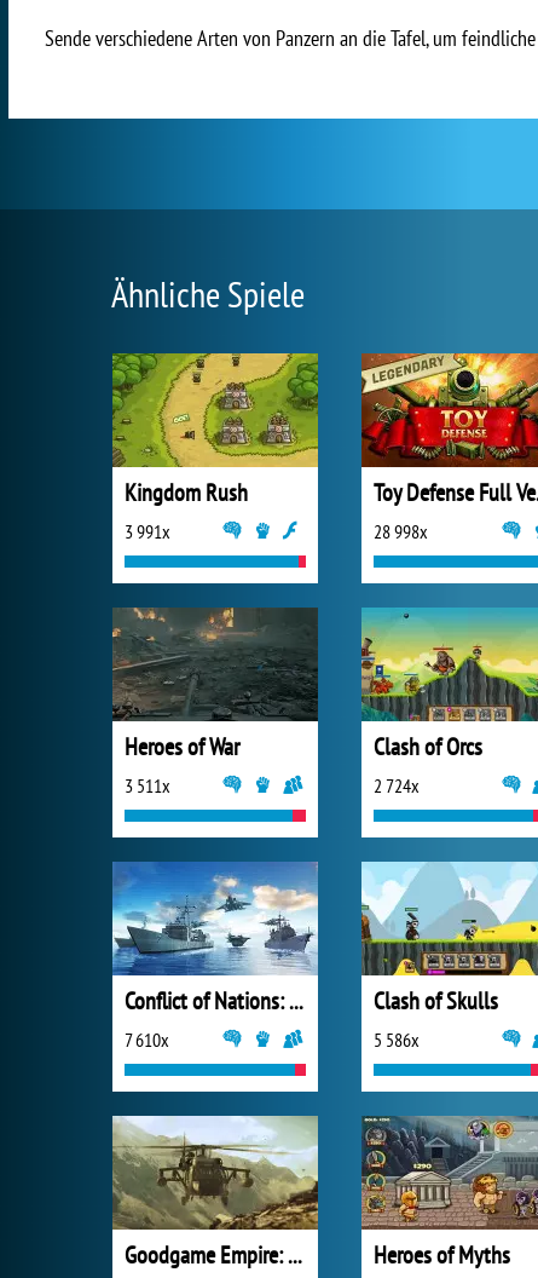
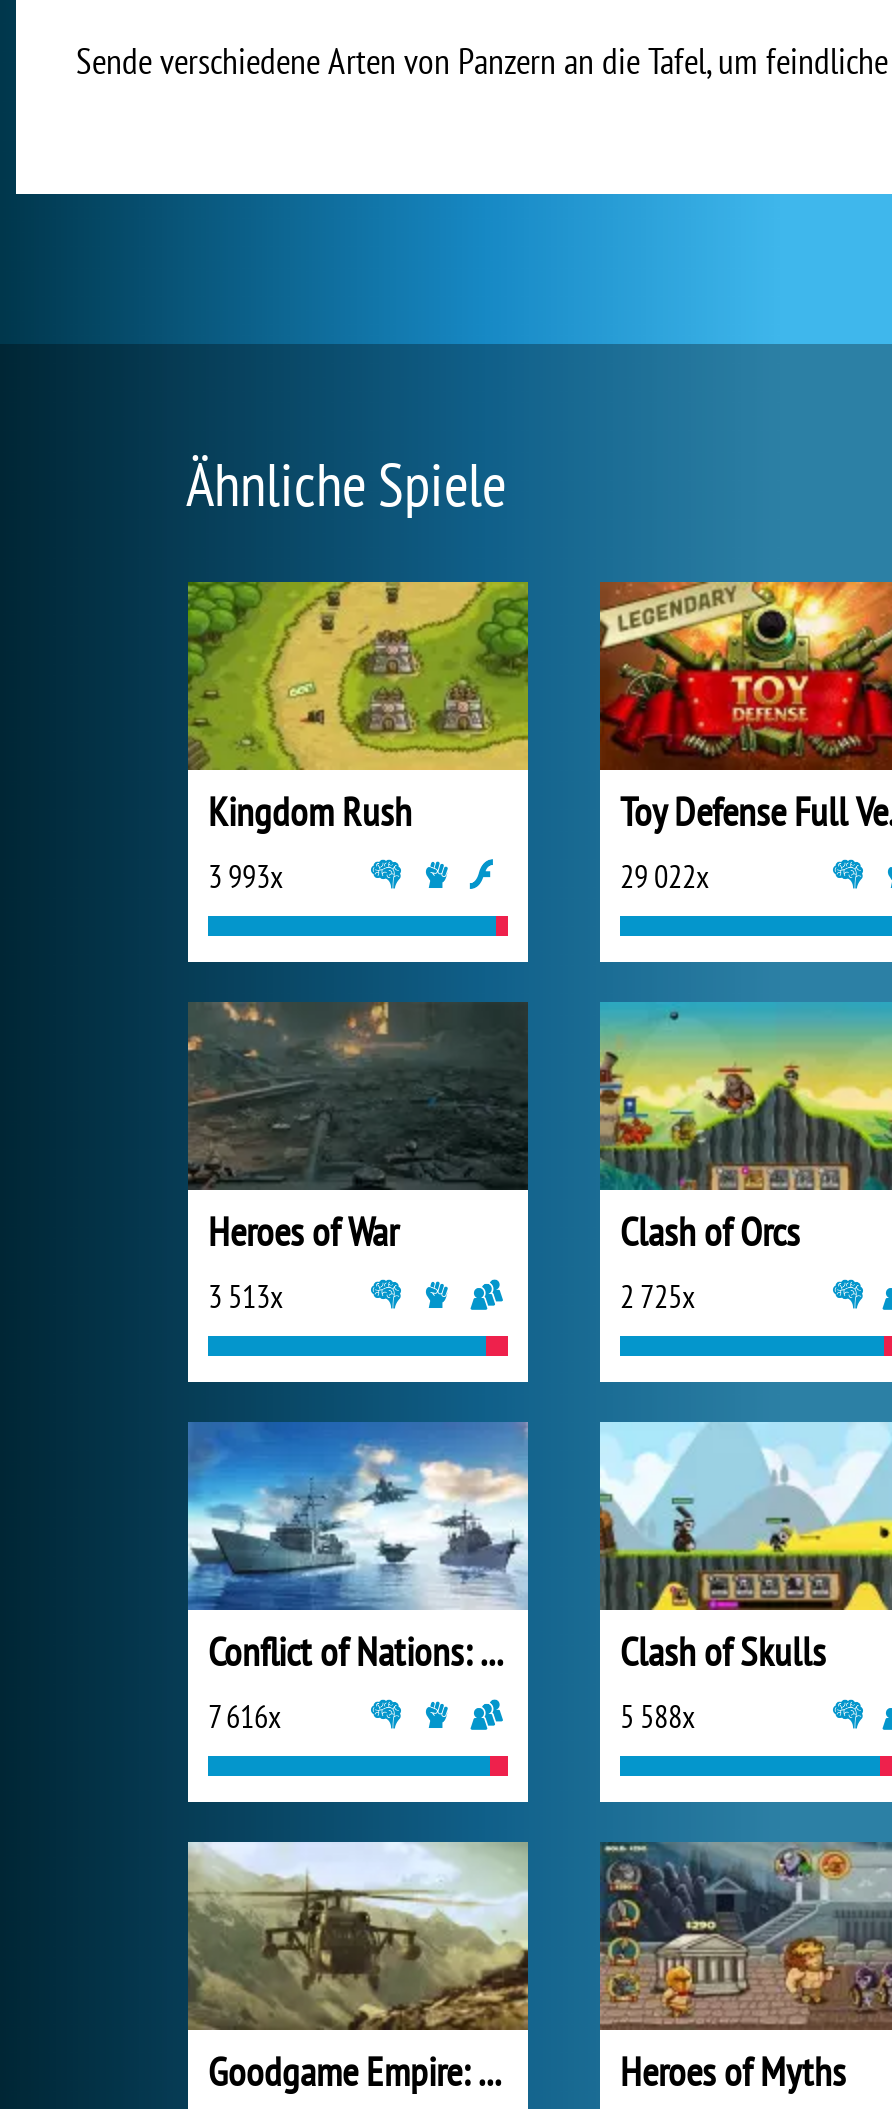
[125,519,170,543] 3 991x -> [208,856,284,896] 3 993x
[374,519,428,543] 28 998x -> [620,856,710,896] 29 022x
[125,773,170,798] 3 511x -> [208,1276,284,1316] 3 513x
[374,773,420,798] 2 724x -> [620,1276,696,1316] 2 725x
[125,1027,169,1052] 7 610x -> [208,1696,282,1736] 7 616x
[374,1027,420,1052] 5 586x -> [620,1696,696,1736] 5 588x

